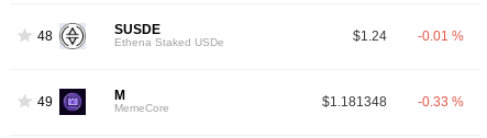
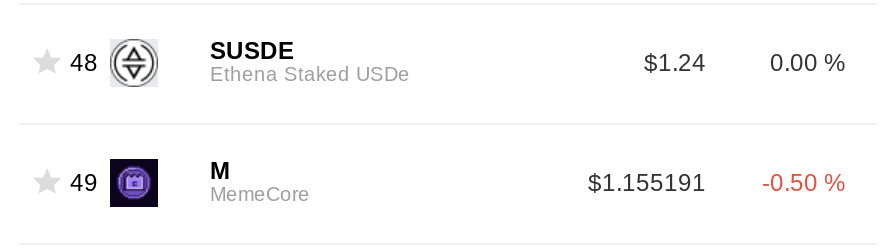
[418,28,464,44] -0.01 % -> [770,49,846,77] 0.00 %
[322,94,387,109] $1.181348 -> [588,169,706,197] $1.155191
[418,94,464,109] -0.33 % -> [762,169,846,197] -0.50 %

